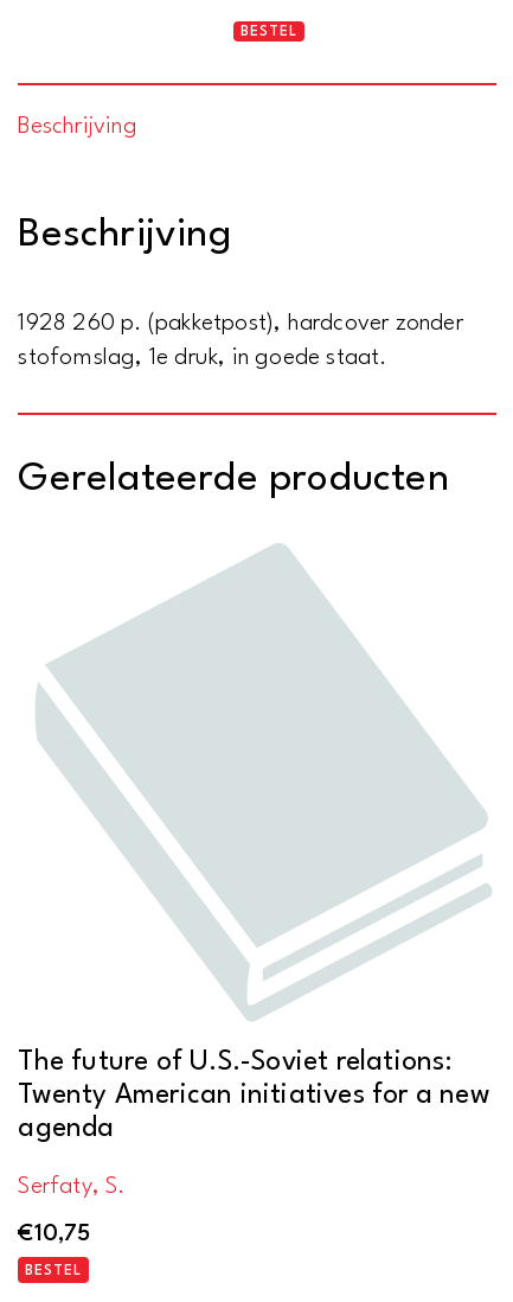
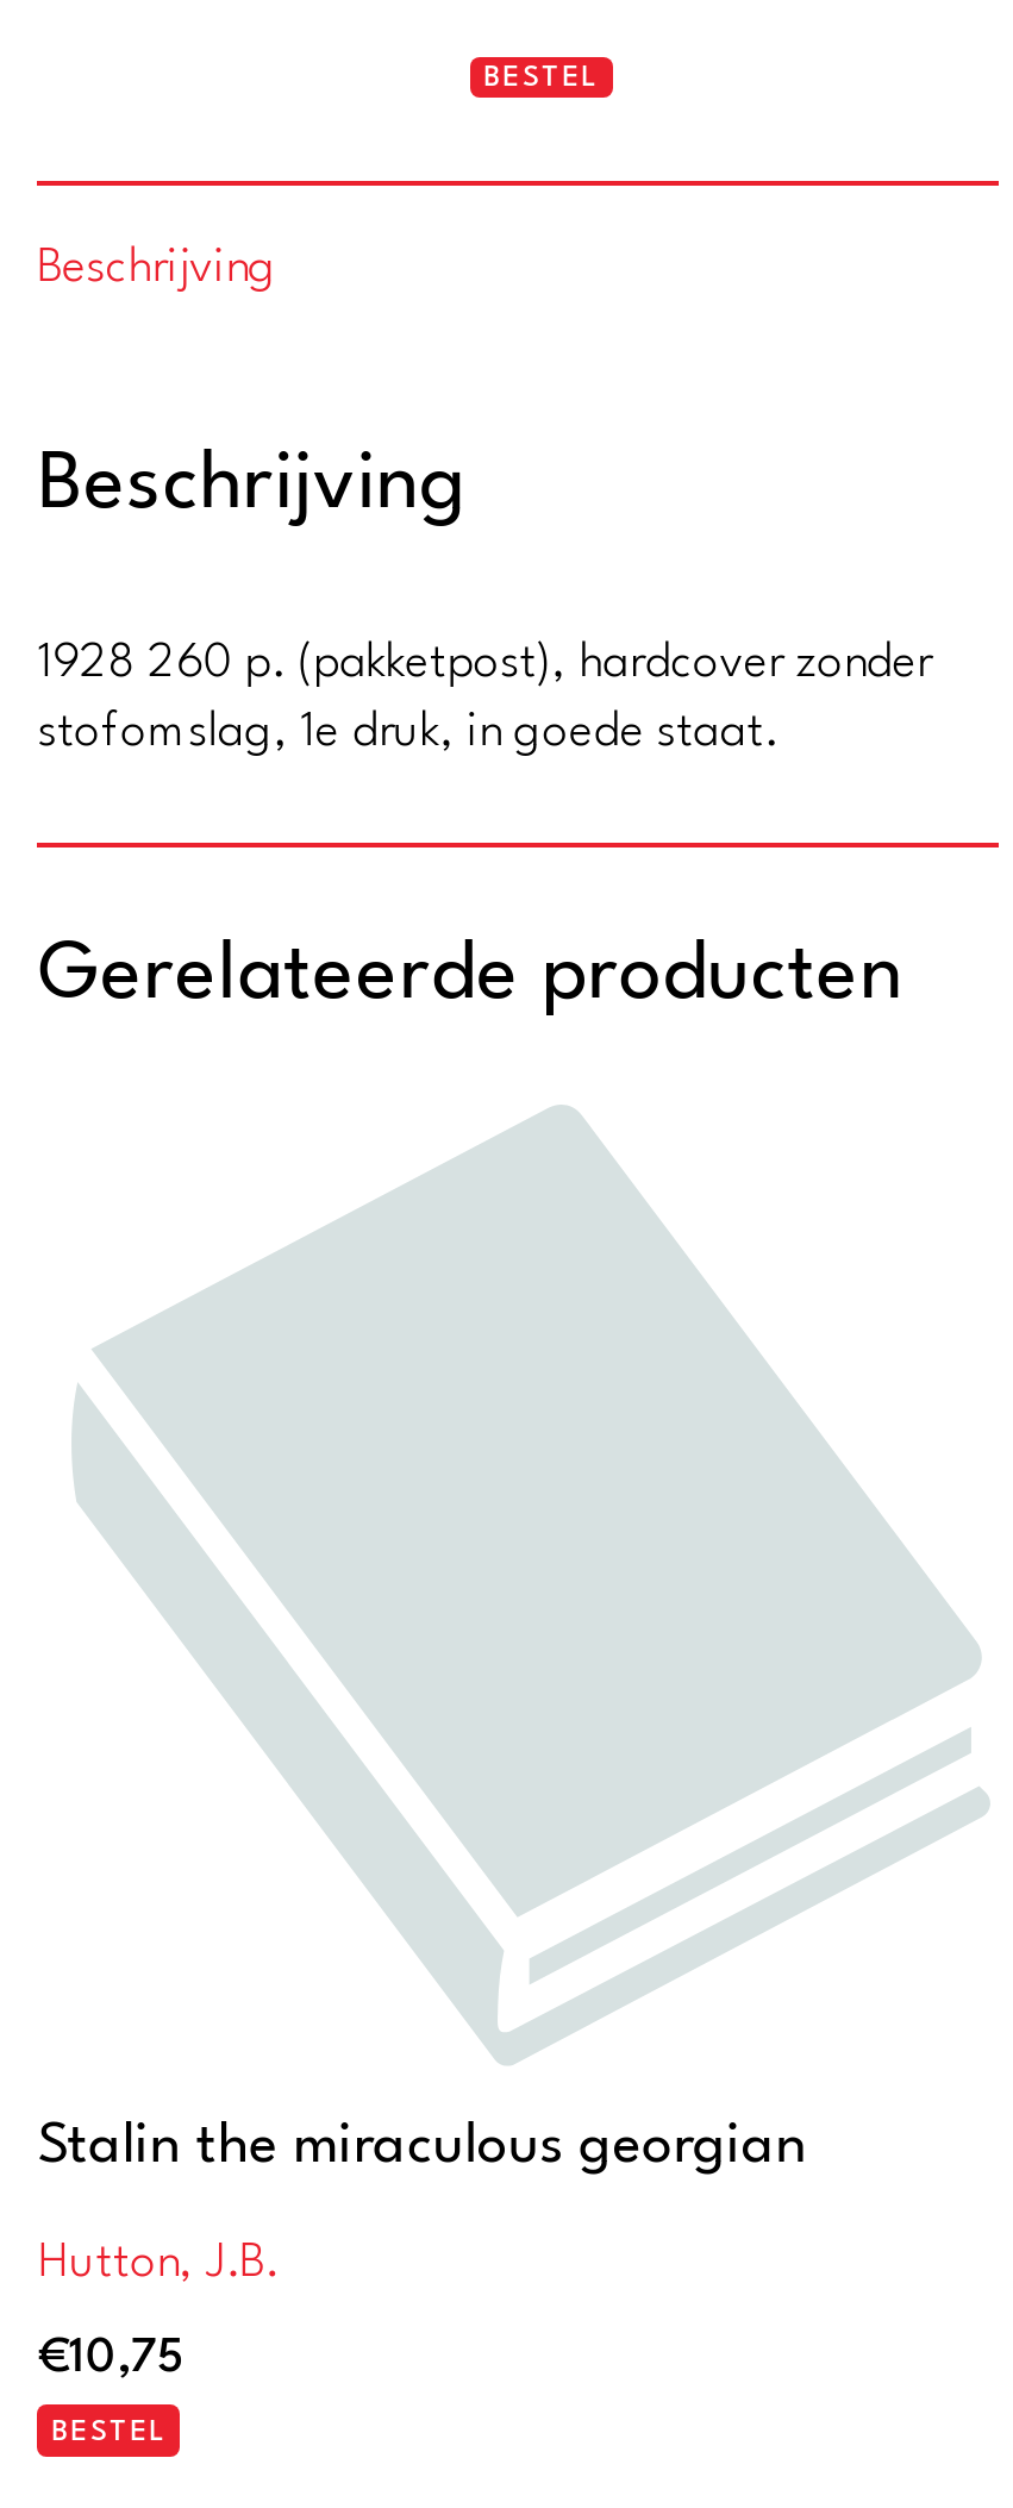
[18,1049,490,1144] The future of U.S.-Soviet relations: | Twenty American initiatives for a new | agenda -> [38,2120,807,2177] Stalin the miraculous georgian
[18,1175,125,1199] Serfaty, S. -> [38,2240,279,2288] Hutton, J.B.

